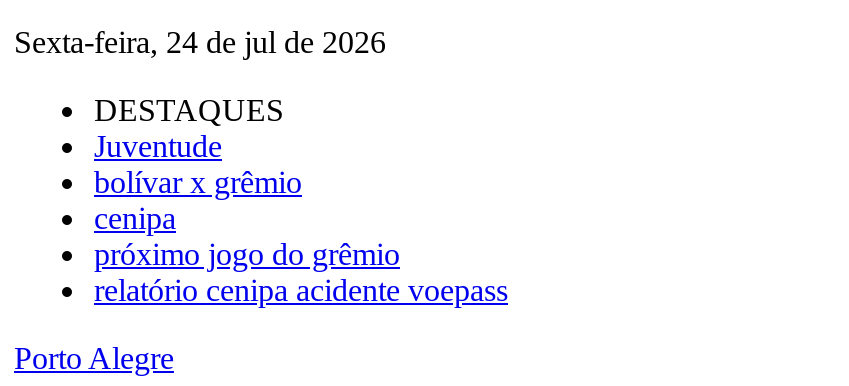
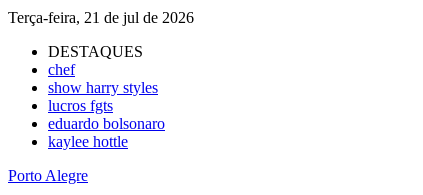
[14,25,386,59] Sexta-feira, 24 de jul de 2026 -> [8,9,194,26] Terça-feira, 21 de jul de 2026
[94,129,508,307] Juventude | bolívar x grêmio | cenipa | próximo jogo do grêmio | relatório cenipa acidente voepass -> [48,61,165,150] chef | show harry styles | lucros fgts | eduardo bolsonaro | kaylee hottle

